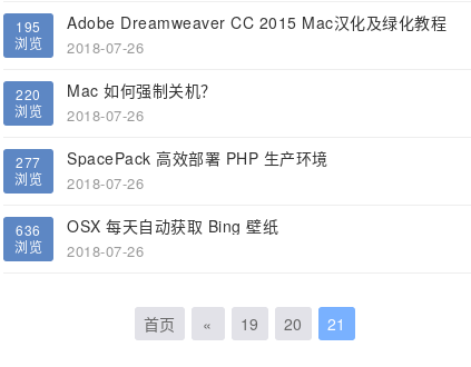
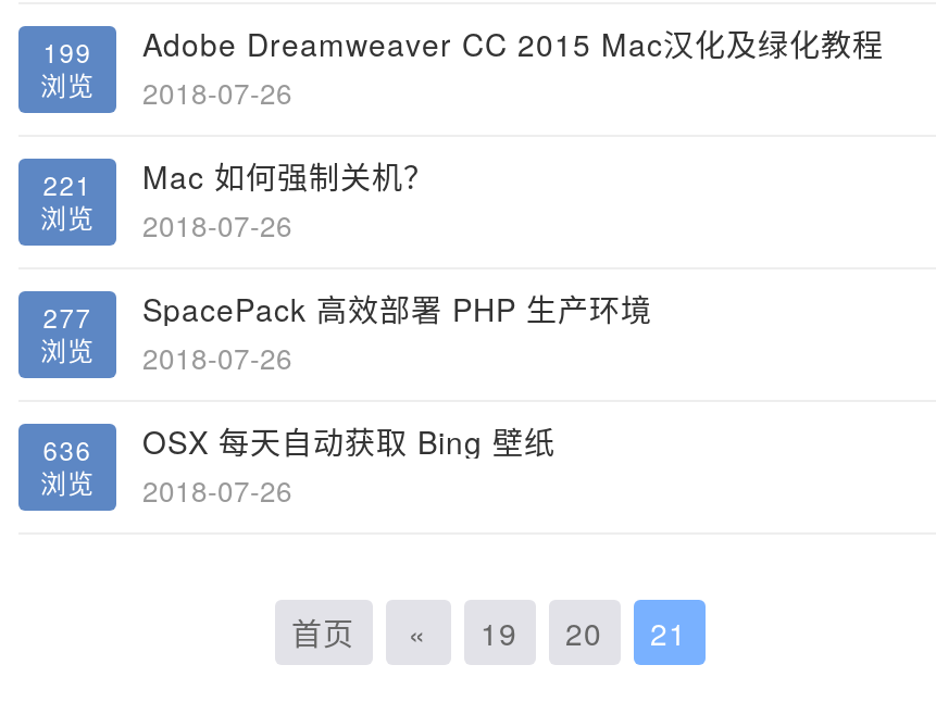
[16,11,447,35] 195 Adobe Dreamweaver CC 2015 Mac汉化及绿化教程 -> [43,22,884,68] 199 Adobe Dreamweaver CC 2015 Mac汉化及绿化教程
[16,79,217,103] 220 Mac 如何强制关机？ -> [43,154,435,201] 221 Mac 如何强制关机？

